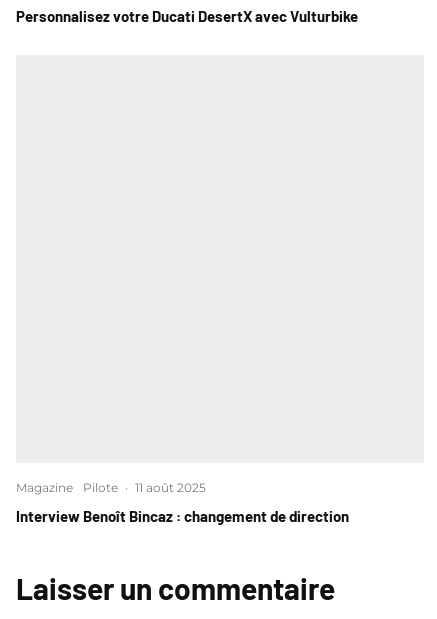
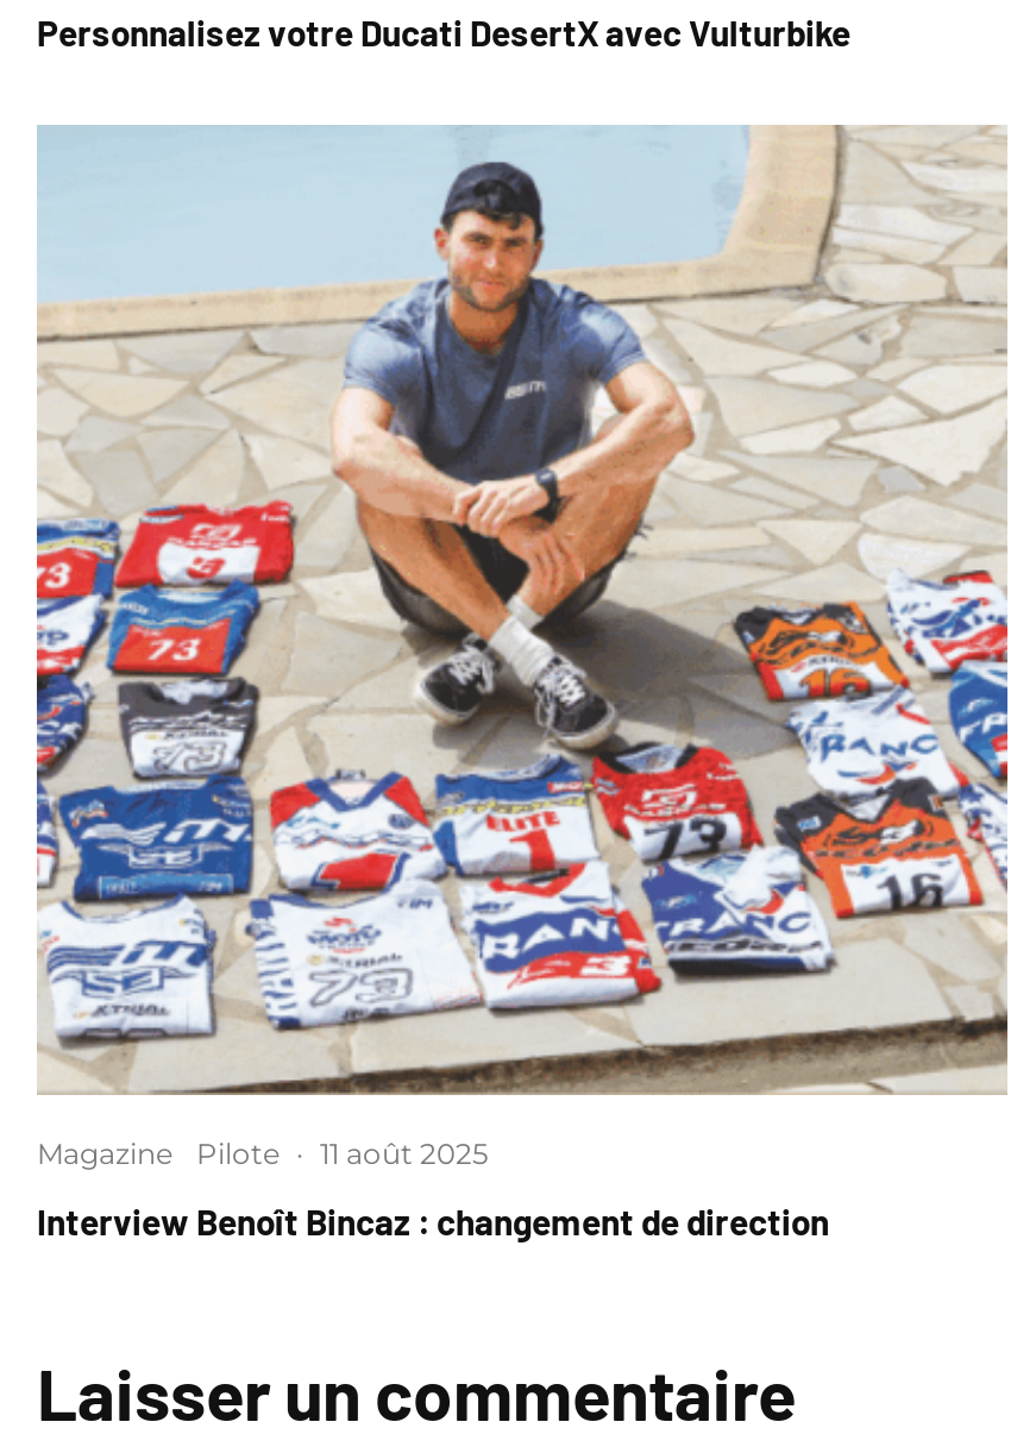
none -> [34,125,1010,1097] [image]

